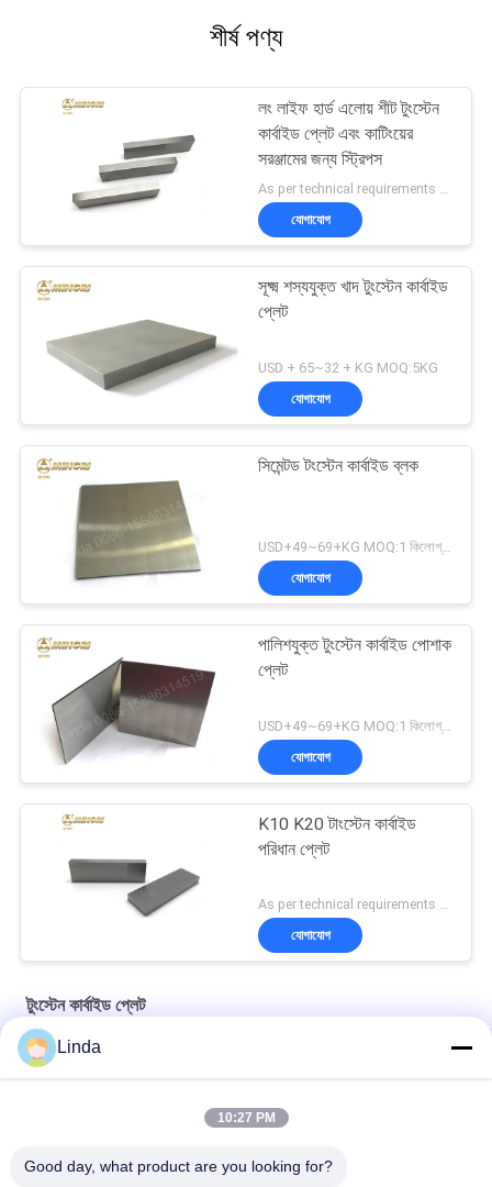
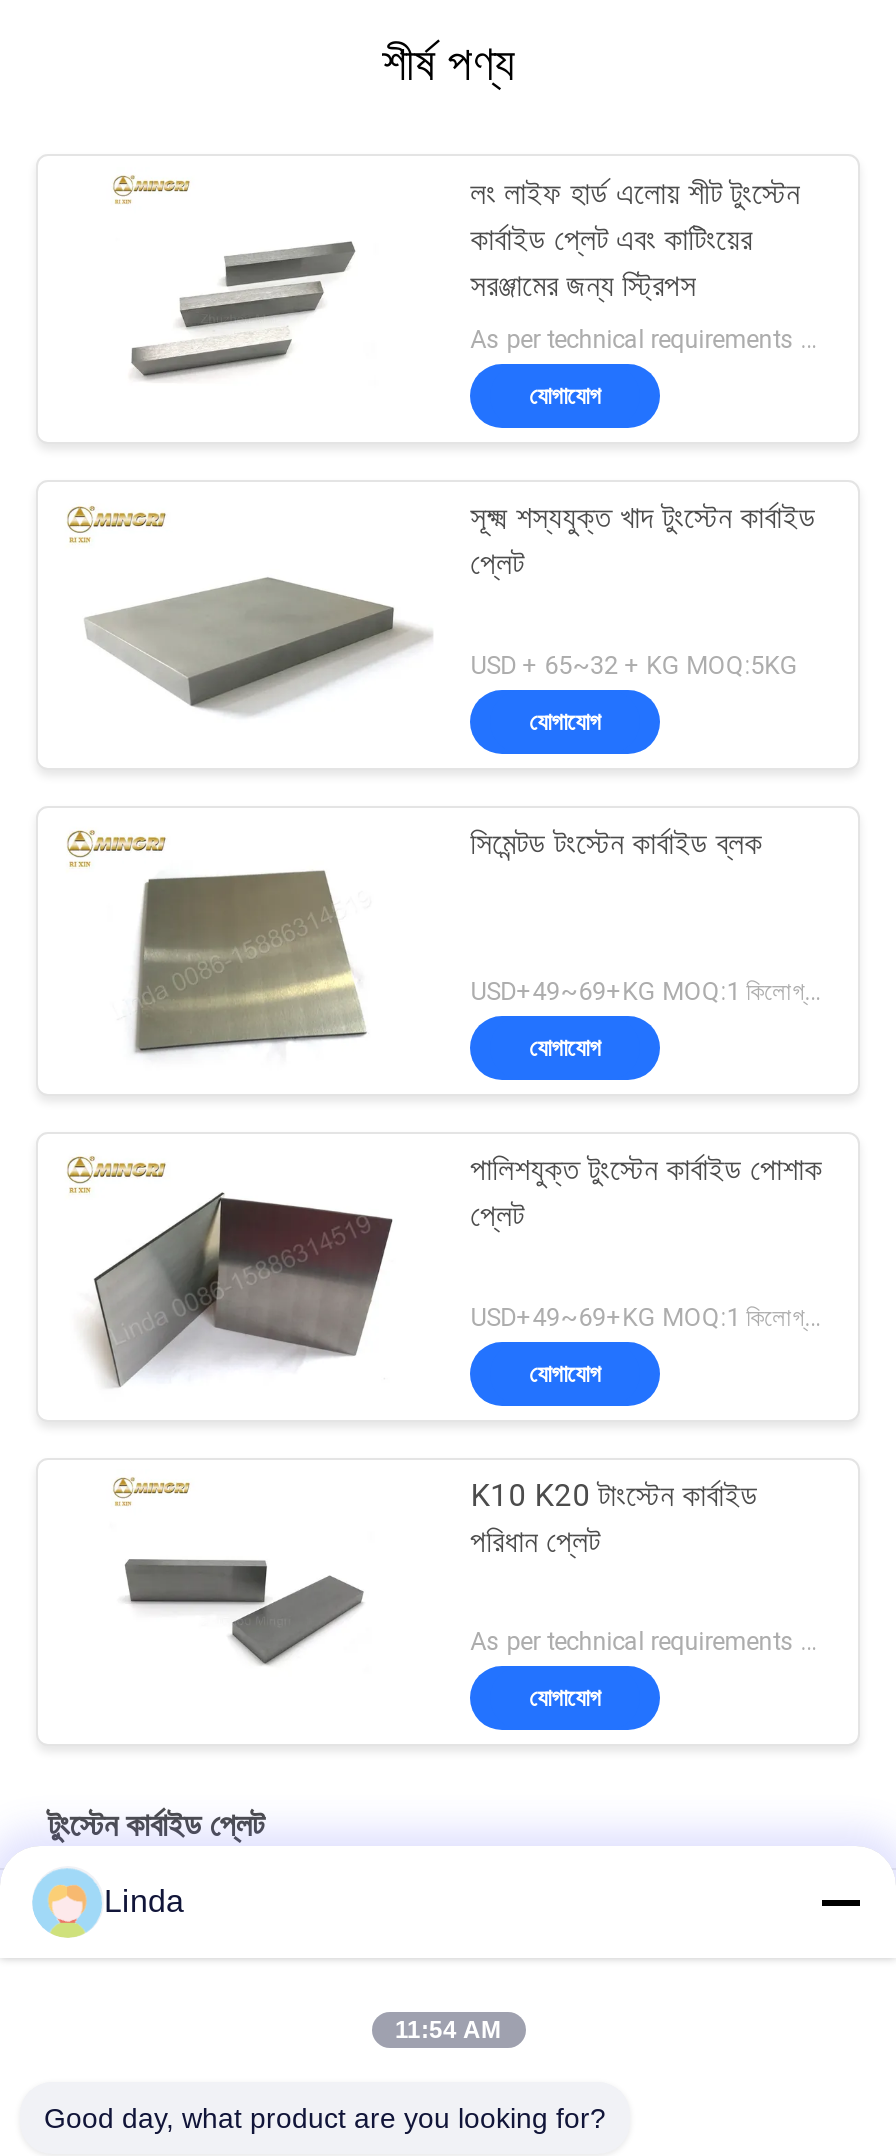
[217,1110,275,1125] 10:27 PM -> [395,2016,501,2044] 11:54 AM

